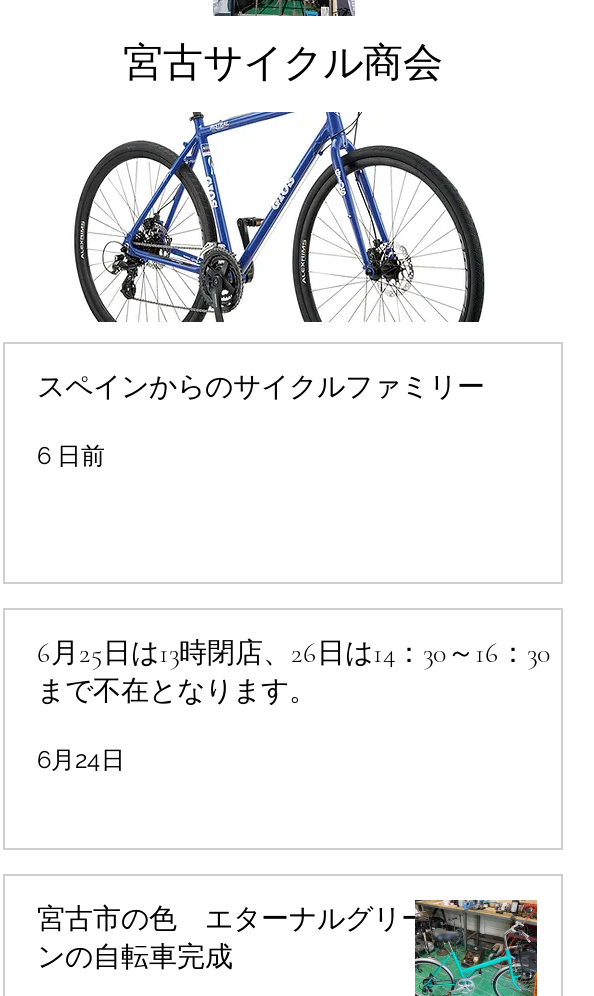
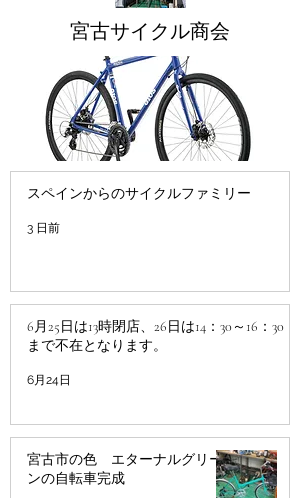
[37,441,105,469] 6 日前 -> [27,220,60,234] 3 日前

